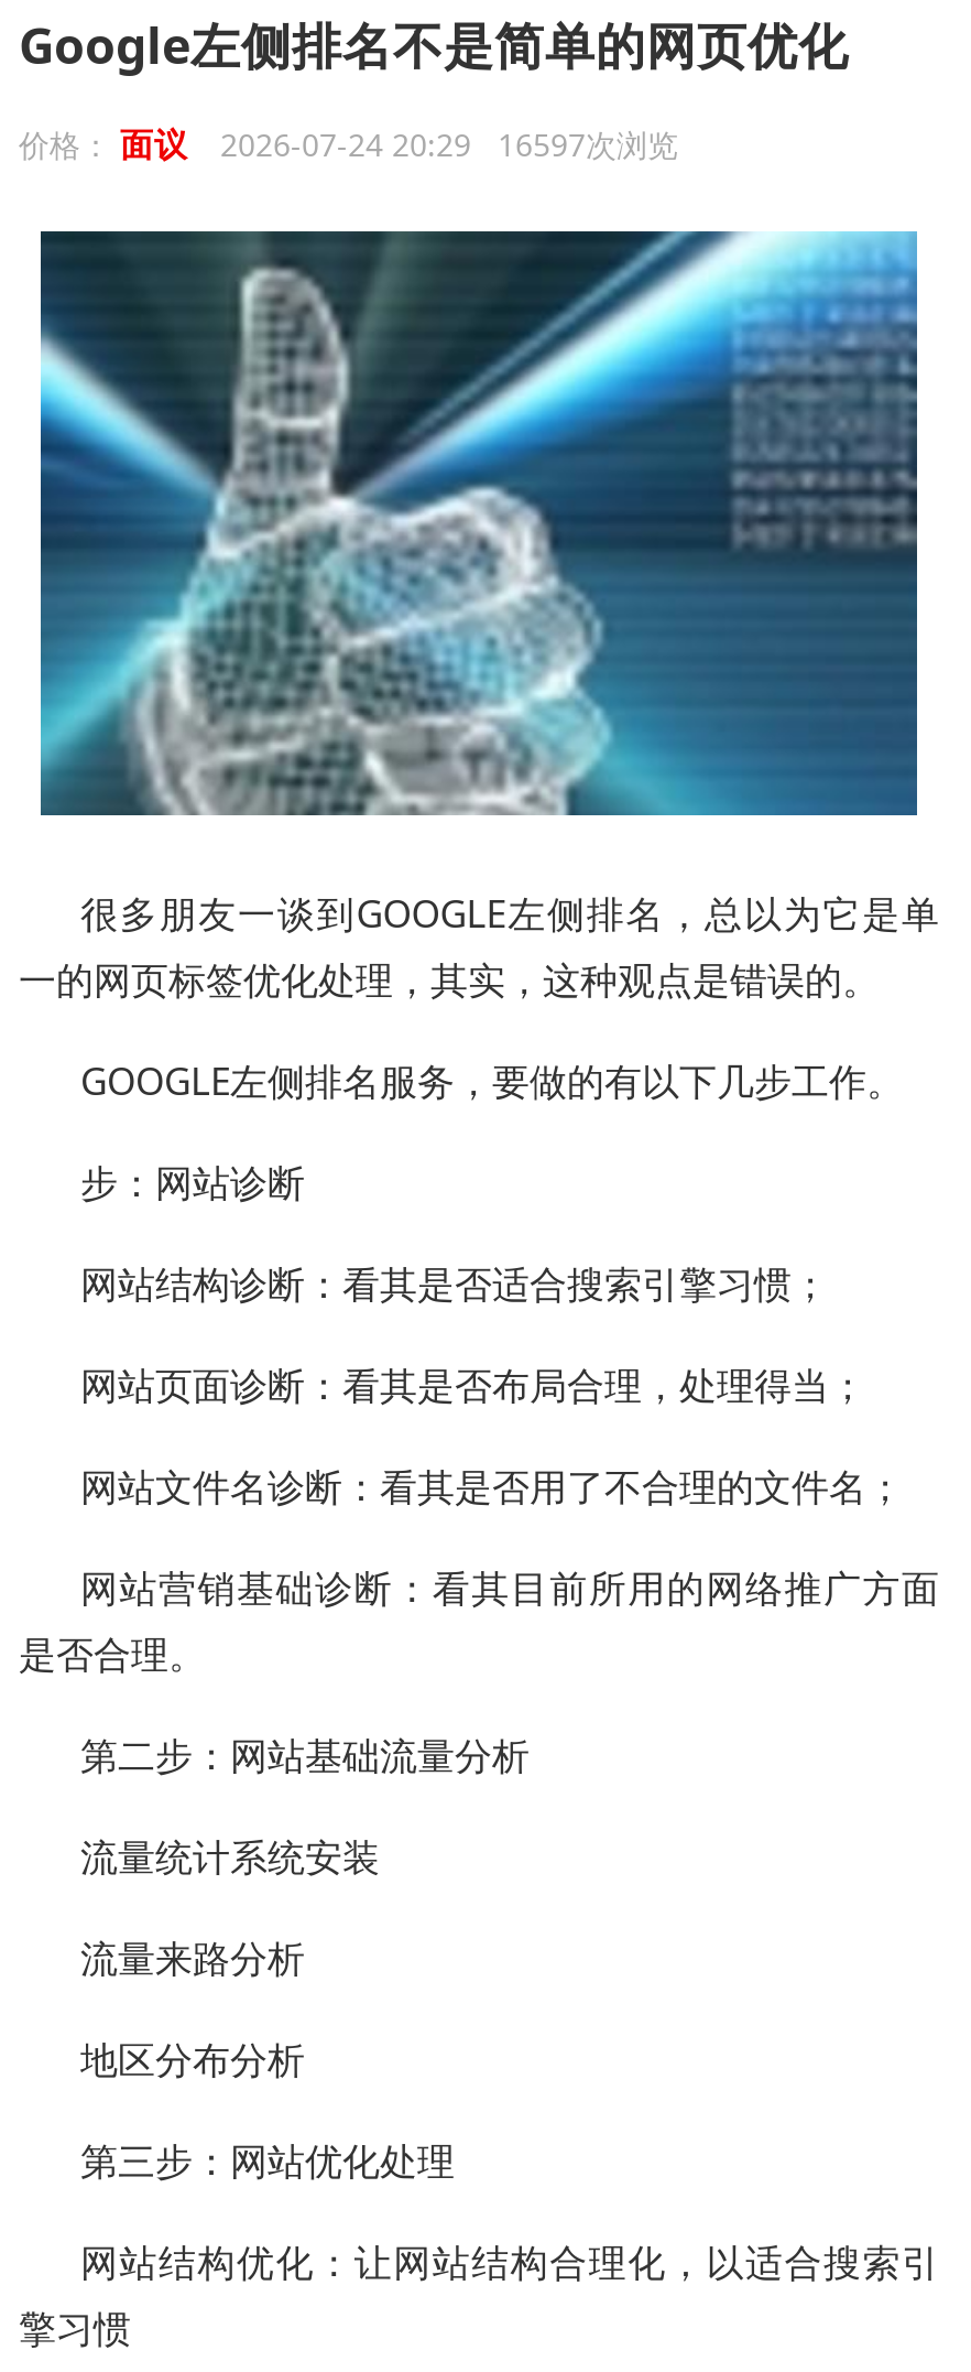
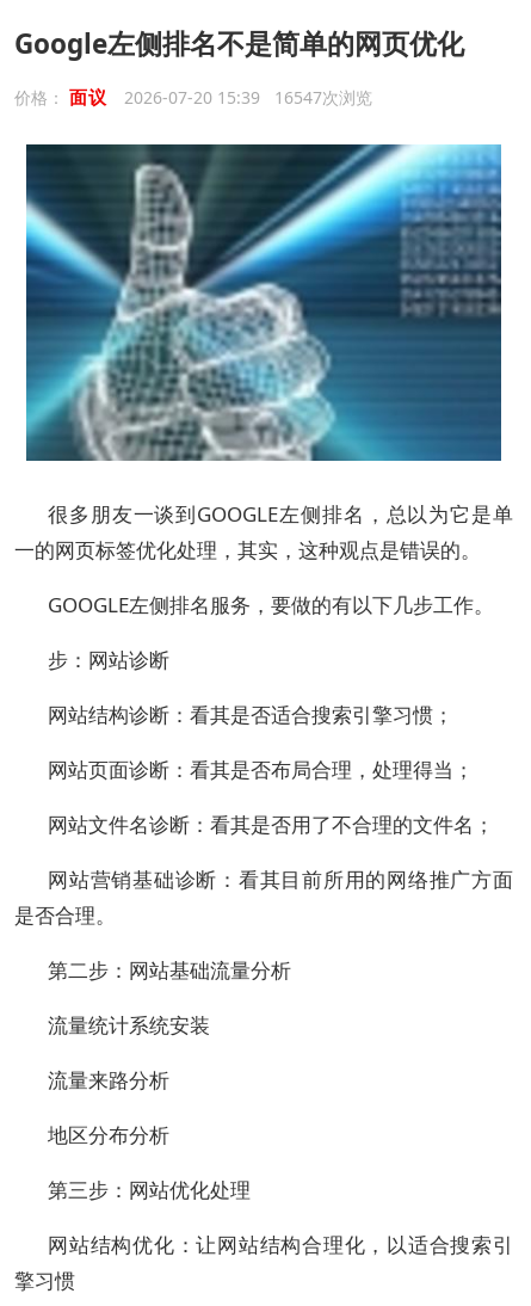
[19,121,678,165] 价格：面议 2026-07-24 20:29 16597次浏览 -> [14,85,372,109] 价格：面议 2026-07-20 15:39 16547次浏览

